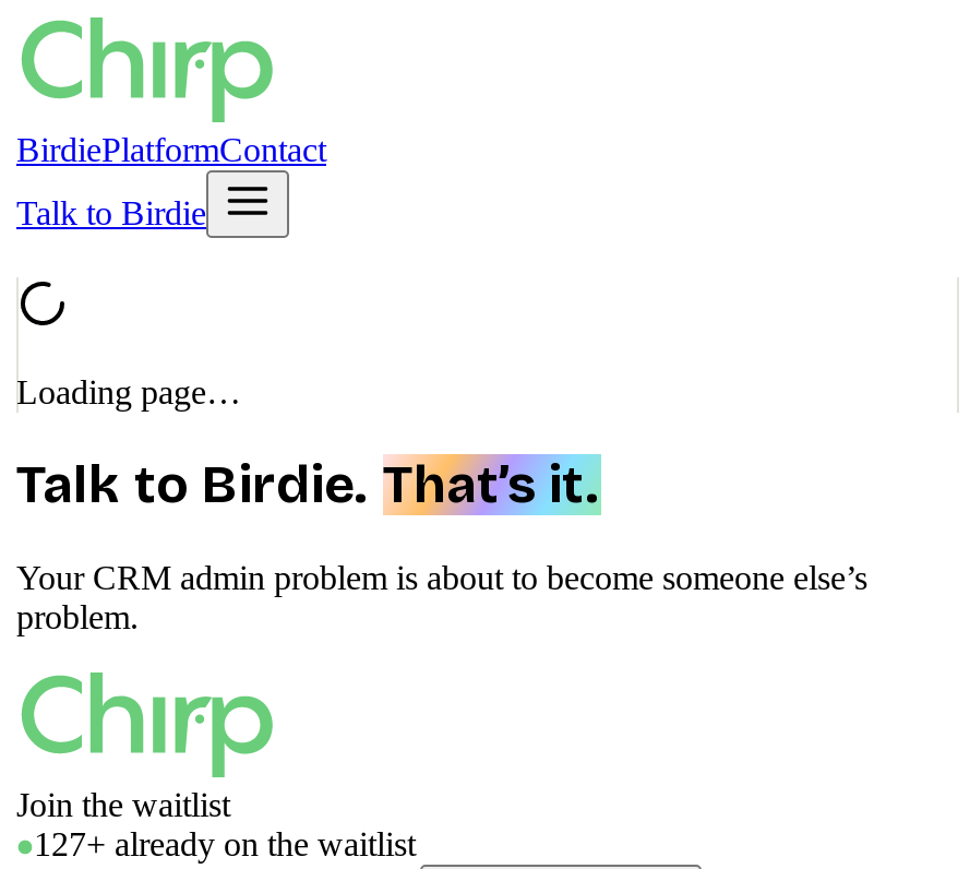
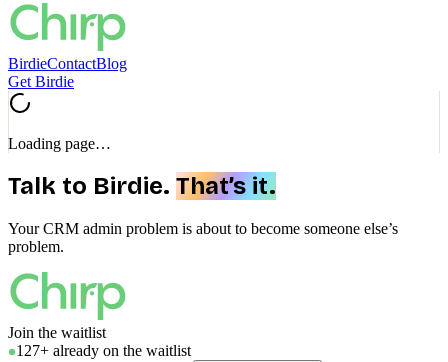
[16,131,326,231] BirdiePlatformContact | Talk to Birdie -> [8,55,127,90] BirdieContactBlog | Get Birdie

